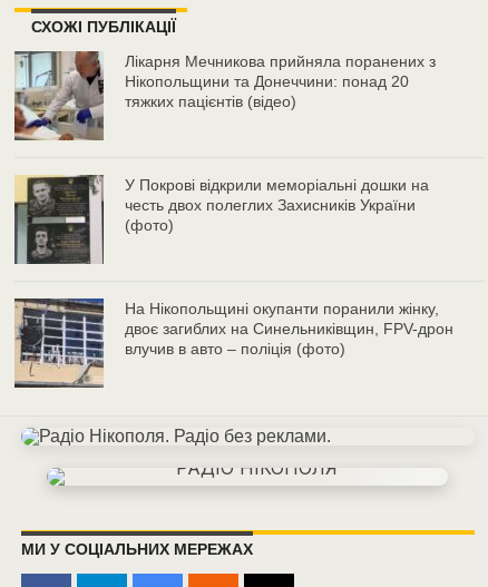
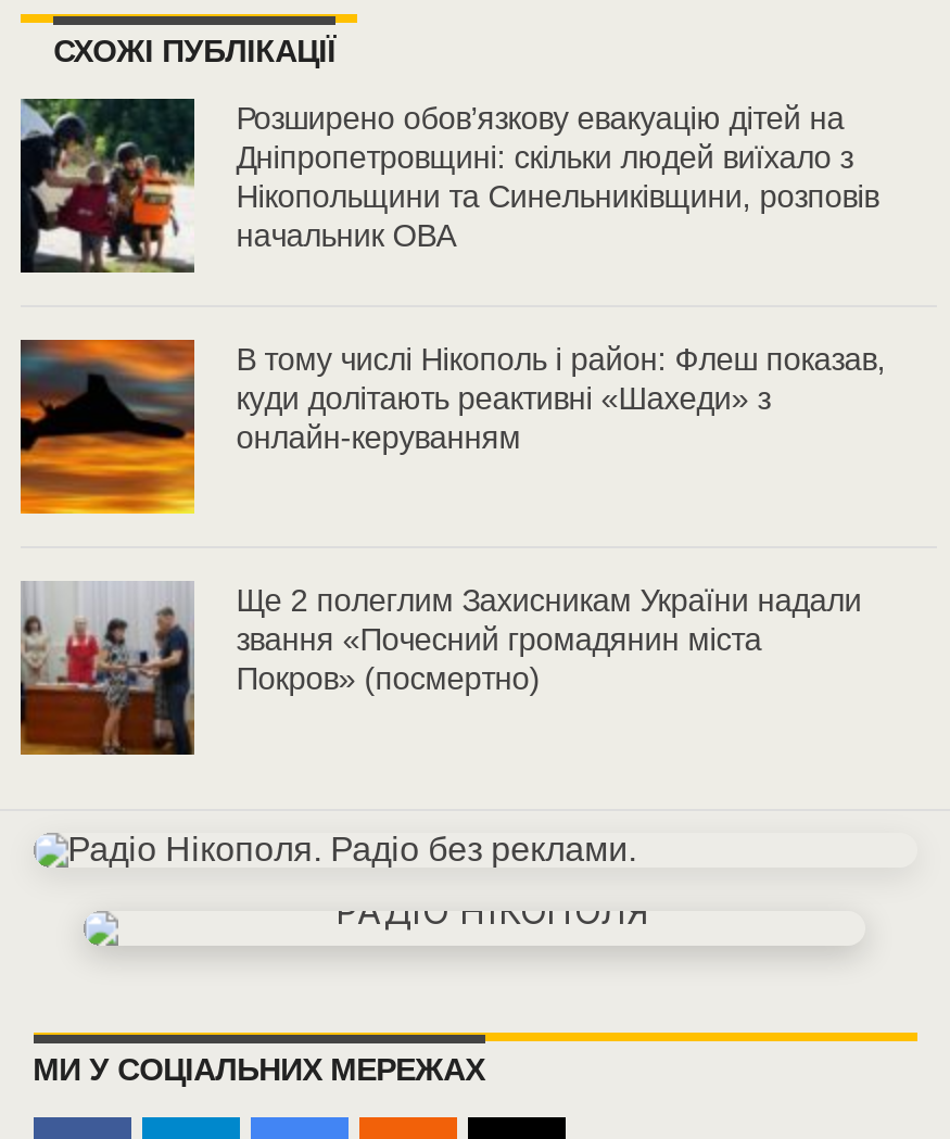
[13,50,436,141] [image] | Лікарня Мечникова прийняла поранених з | Нікопольщини та Донеччини: понад 20 | тяжких пацієнтів (відео) -> [18,97,879,275] [image] | Розширено обов’язкову евакуацію дітей на | Дніпропетровщині: скільки людей виїхало з | Нікопольщини та Синельниківщини, розповів | начальник ОВА
[13,174,429,265] [image] | У Покрові відкрили меморіальні дошки на | честь двох полеглих Захисників України | (фото) -> [18,338,886,516] [image] | В тому числі Нікополь і район: Флеш показав, | куди долітають реактивні «Шахеди» з | онлайн-керуванням
[13,297,454,389] [image] | На Нікопольщині окупанти поранили жінку, | двоє загиблих на Синельниківщин, FPV-дрон | влучив в авто – поліція (фото) -> [18,581,862,757] [image] | Ще 2 полеглим Захисникам України надали | звання «Почесний громадянин міста | Покров» (посмертно)

